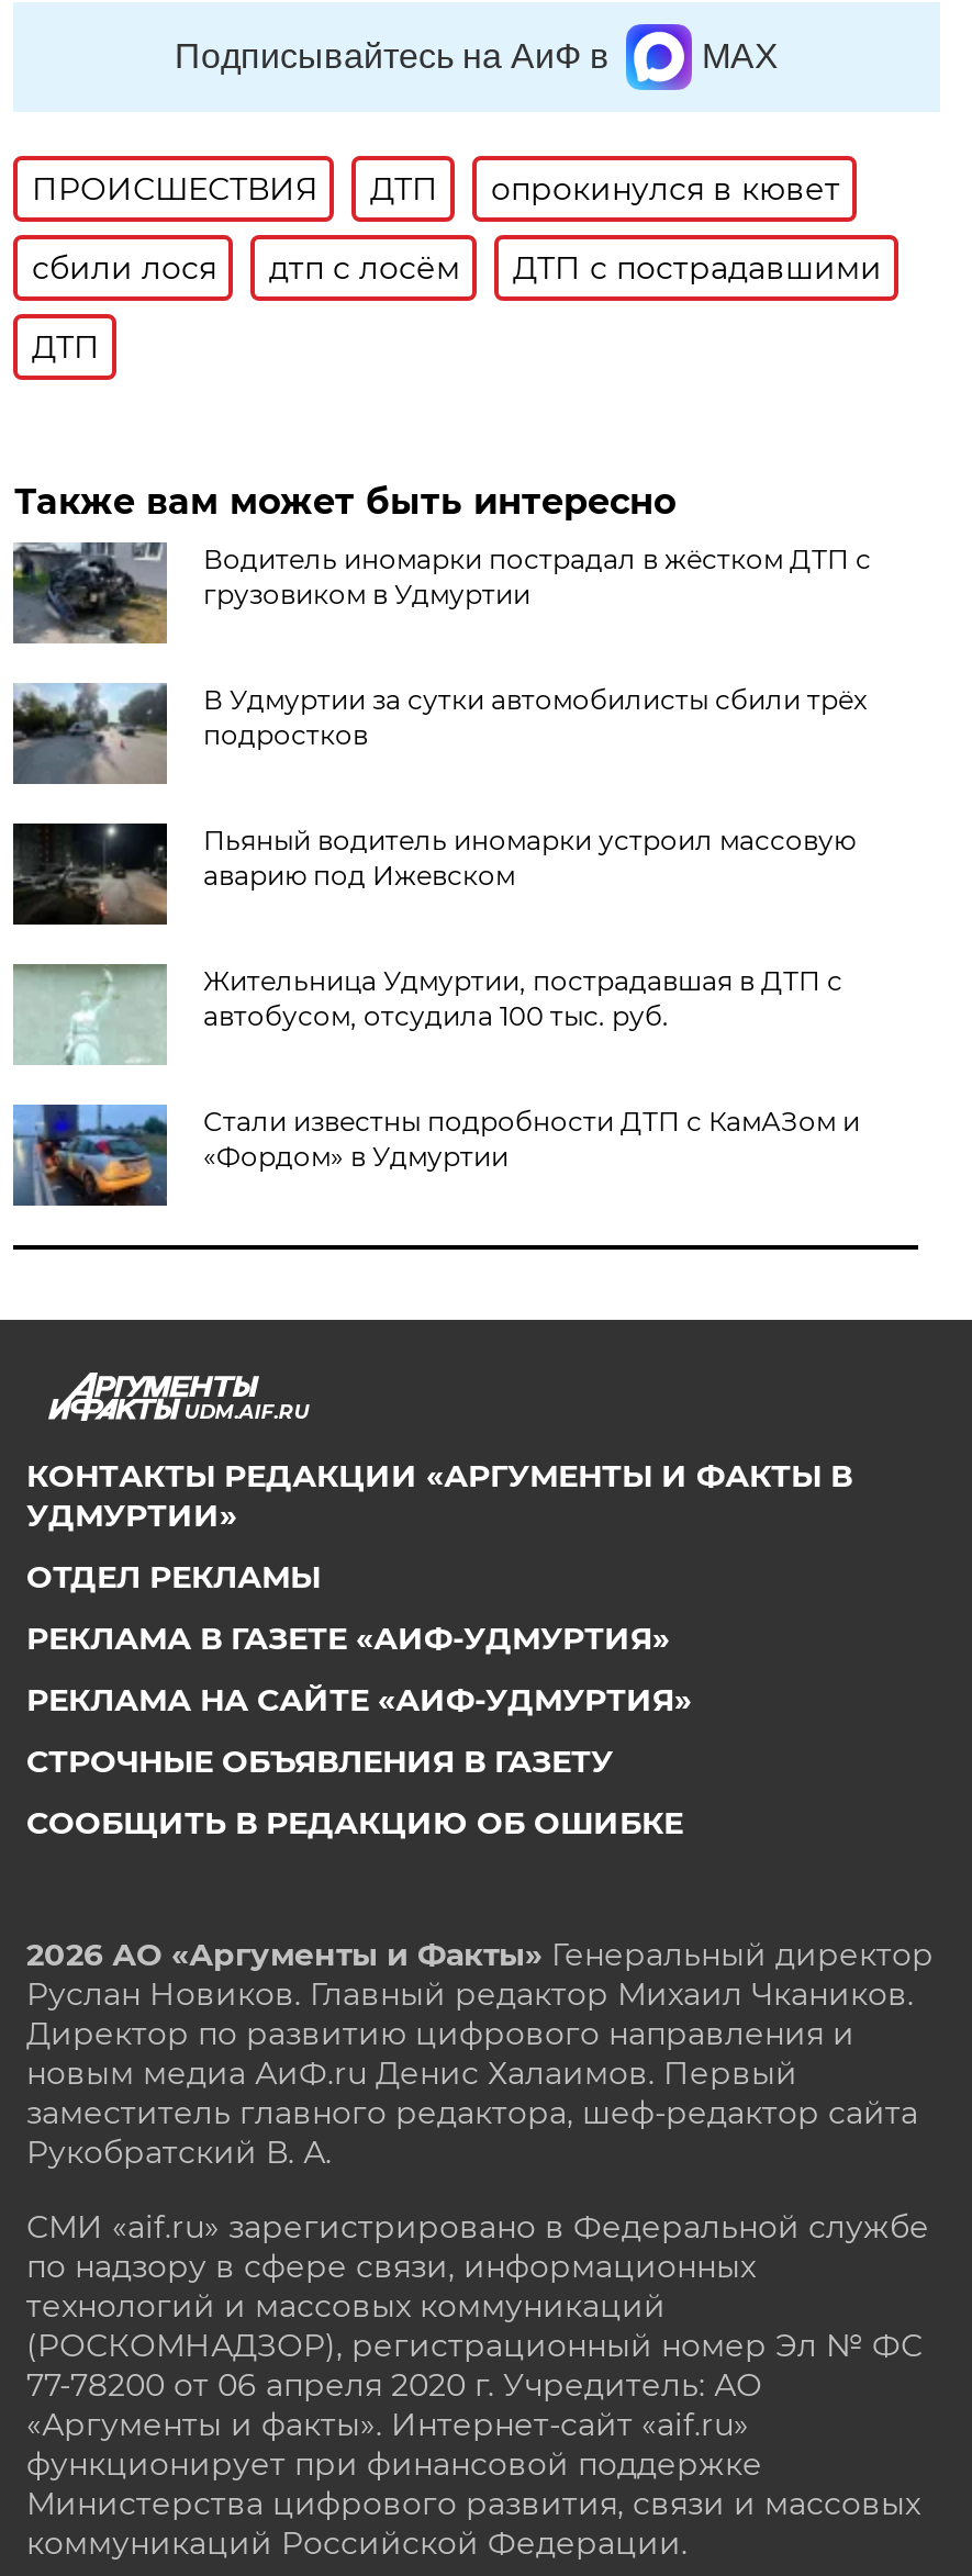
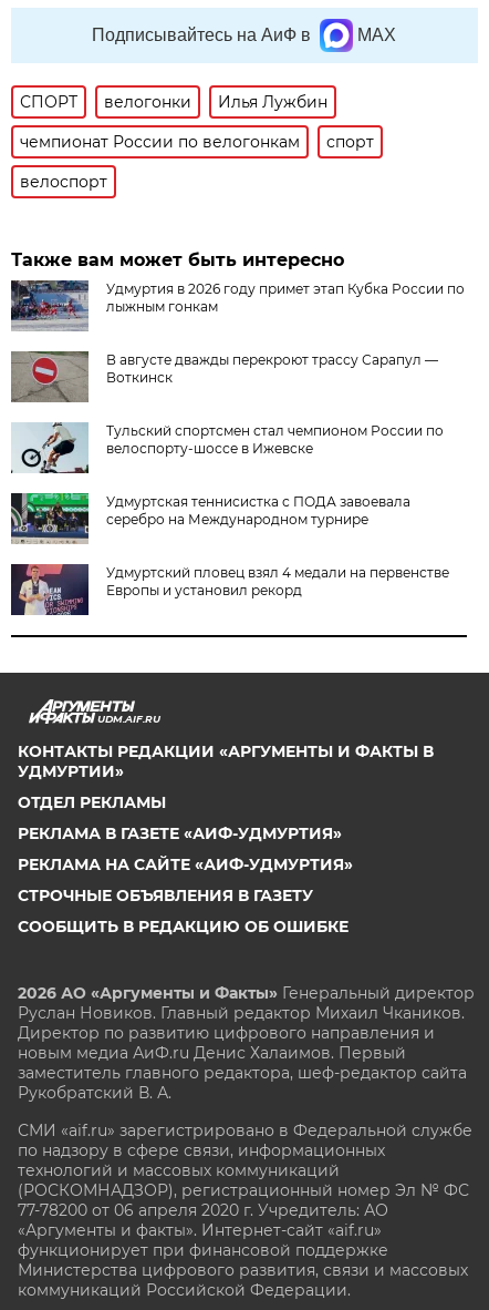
[32,169,840,209] ПРОИСШЕСТВИЯ | ДТП | опрокинулся в кювет -> [20,92,328,112] СПОРТ | велогонки | Илья Лужбин
[32,248,882,288] сбили лося | дтп с лосём | ДТП с пострадавшими -> [20,132,374,152] чемпионат России по велогонкам | спорт
[32,327,100,367] ДТП -> [20,172,108,192] велоспорт
[11,542,871,646] [image] | Водитель иномарки пострадал в жёстком ДТП с | грузовиком в Удмуртии -> [10,279,465,332] [image] | Удмуртия в 2026 году примет этап Кубка России по | лыжным гонкам
[11,681,866,784] [image] | В Удмуртии за сутки автомобилисты сбили трёх | подростков -> [11,350,439,402] [image] | В августе дважды перекроют трассу Сарапул — | Воткинск
[11,821,855,927] [image] | Пьяный водитель иномарки устроил массовую | аварию под Ижевском -> [11,422,444,474] [image] | Тульский спортсмен стал чемпионом России по | велоспорту-шоссе в Ижевске
[13,962,842,1065] [image] | Жительница Удмуртии, пострадавшая в ДТП с | автобусом, отсудила 100 тыс. руб. -> [10,492,411,544] [image] | Удмуртская теннисистка с ПОДА завоевала | серебро на Международном турнире
[11,1102,860,1208] [image] | Стали известны подробности ДТП с КамАЗом и | «Фордом» в Удмуртии -> [10,563,450,616] [image] | Удмуртский пловец взял 4 медали на первенстве | Европы и установил рекорд

